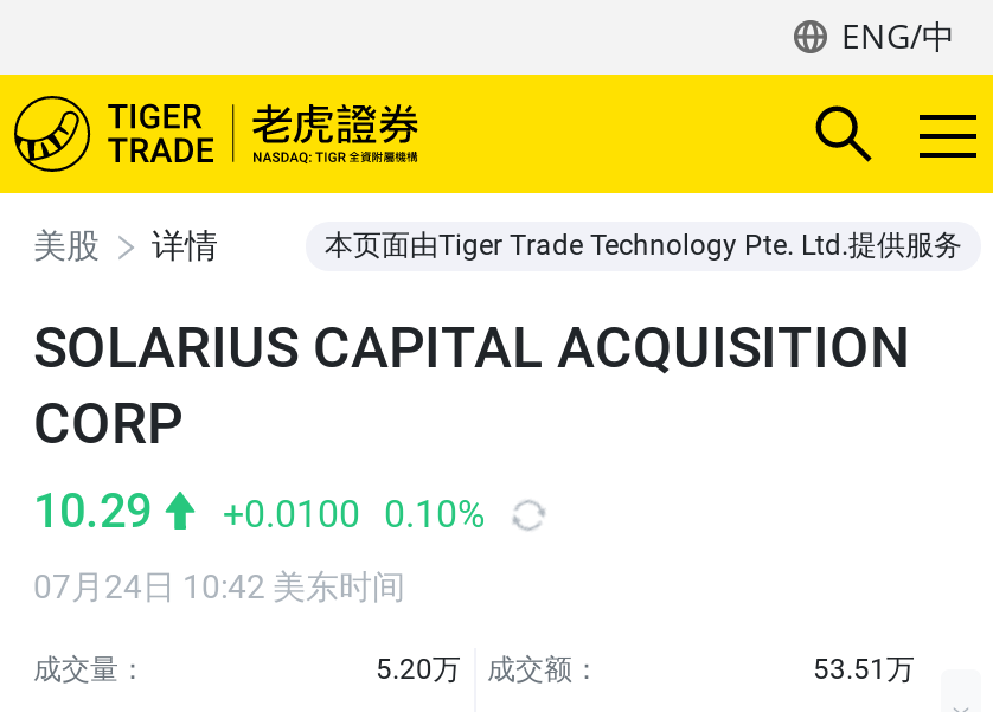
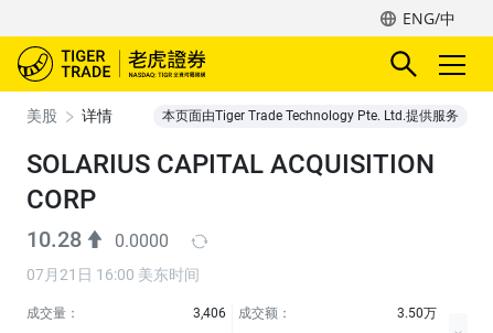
[33,483,486,540] 10.29 | +0.0100 0.10% -> [26,226,169,253] 10.28 | 0.0000
[33,568,405,606] 07月24日 10:42 美东时间 -> [26,266,200,284] 07月21日 16:00 美东时间
[376,653,601,687] 5.20万 成交额： -> [192,306,291,321] 3,406 成交额：
[813,653,915,687] 53.51万 -> [397,306,437,321] 3.50万

